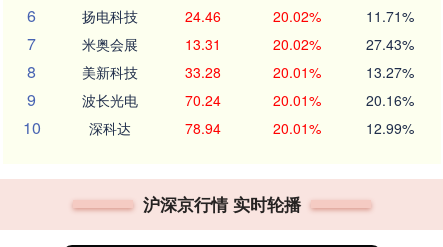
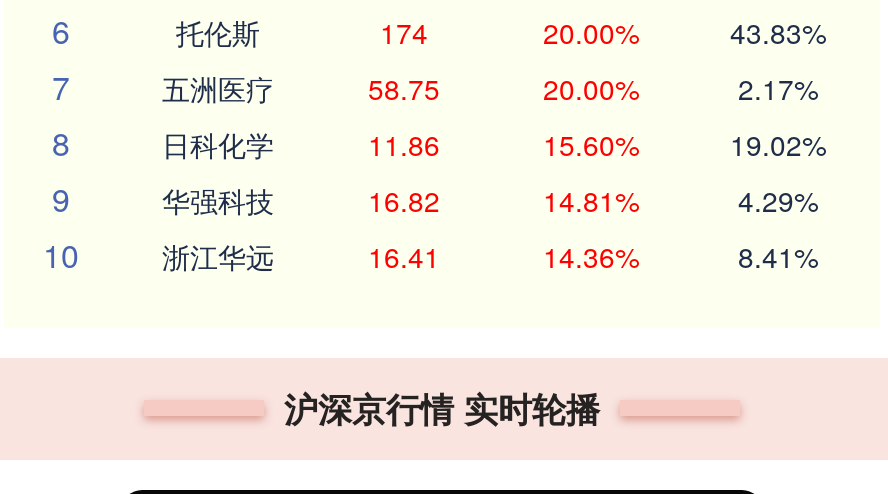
[82,6,414,26] 扬电科技 | 24.46 | 20.02% | 11.71% -> [176,12,826,52] 托伦斯 | 174 | 20.00% | 43.83%
[82,34,414,54] 米奥会展 | 13.31 | 20.02% | 27.43% -> [162,68,818,108] 五洲医疗 | 58.75 | 20.00% | 2.17%
[82,62,414,82] 美新科技 | 33.28 | 20.01% | 13.27% -> [162,124,826,164] 日科化学 | 11.86 | 15.60% | 19.02%
[82,90,414,110] 波长光电 | 70.24 | 20.01% | 20.16% -> [162,180,818,220] 华强科技 | 16.82 | 14.81% | 4.29%
[89,118,414,138] 深科达 | 78.94 | 20.01% | 12.99% -> [162,236,818,276] 浙江华远 | 16.41 | 14.36% | 8.41%

